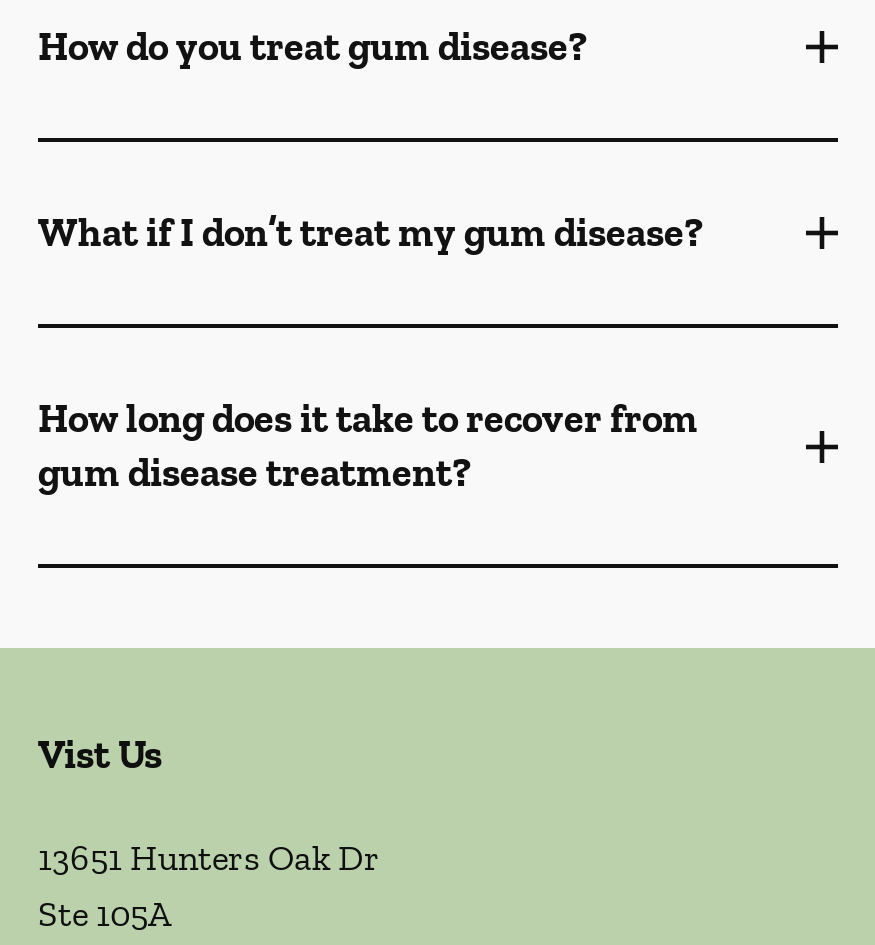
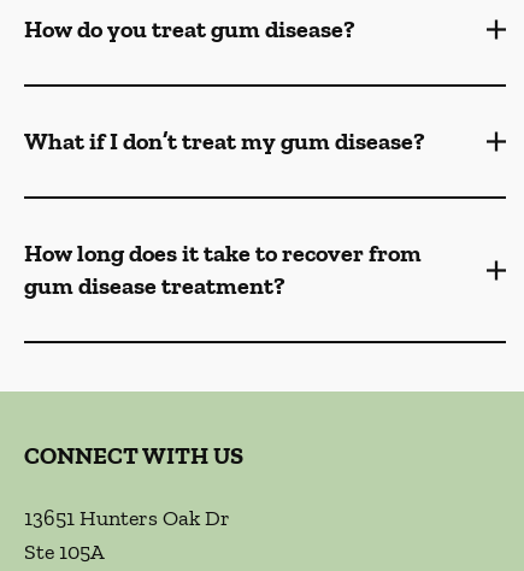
[38,730,162,778] Vist Us -> [24,441,243,470] CONNECT WITH US

